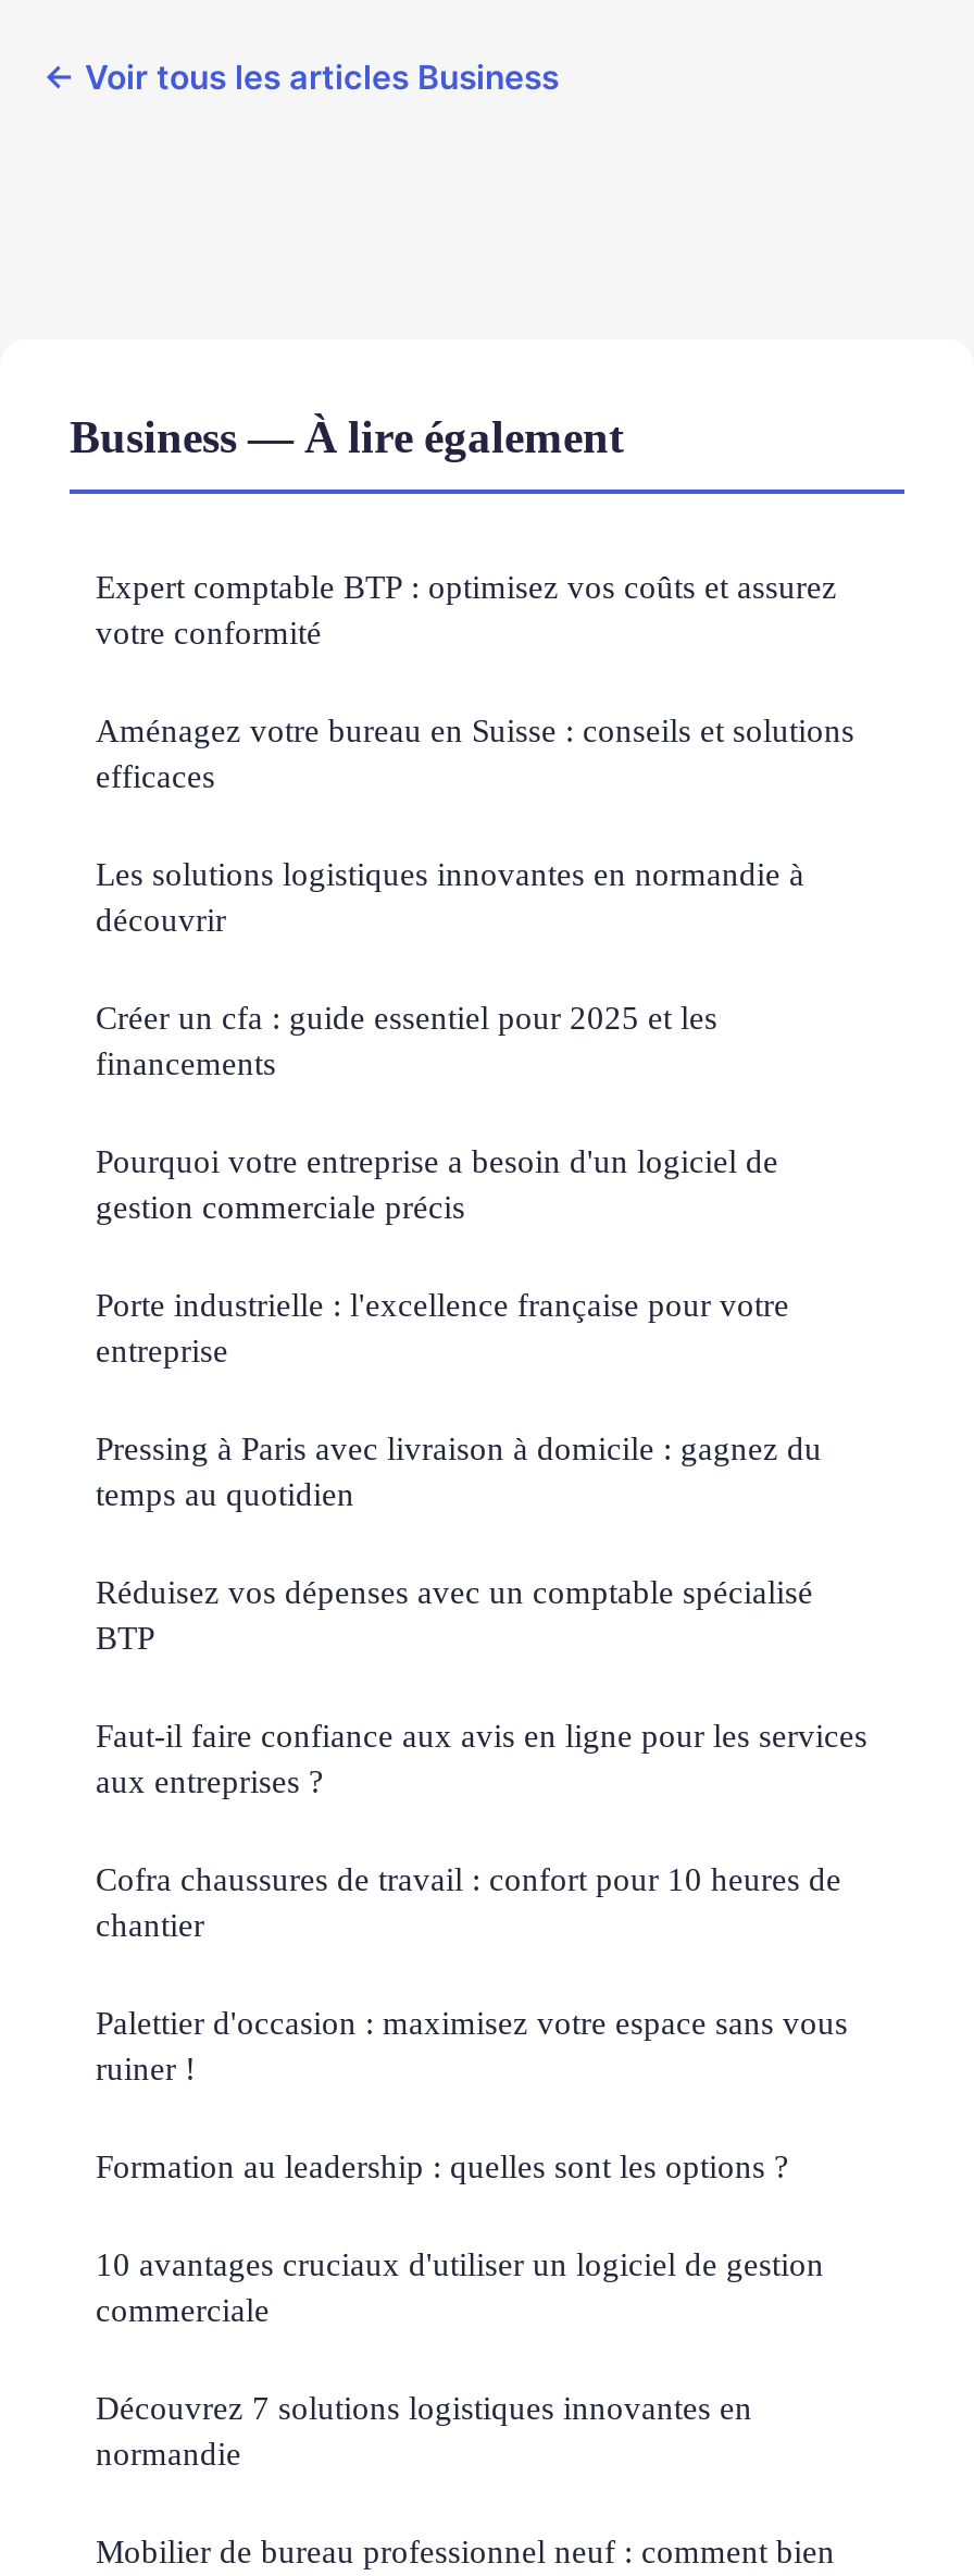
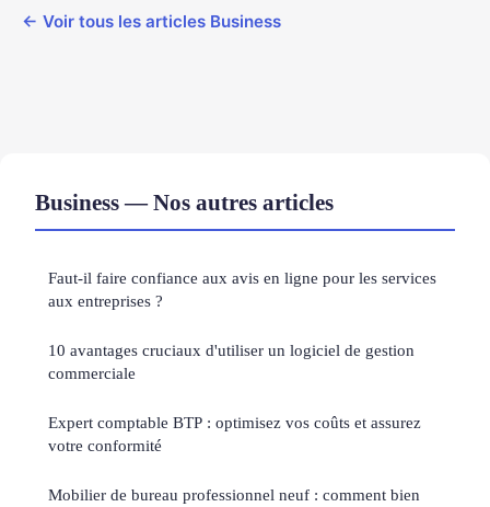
[70,411,854,1656] Business — À lire également | Aménagez votre bureau en Suisse : conseils et solutions | efficaces | Les solutions logistiques innovantes en normandie à | découvrir | Créer un cfa : guide essentiel pour 2025 et les | financements | Pourquoi votre entreprise a besoin d'un logiciel de | gestion commerciale précis | Porte industrielle : l'excellence française pour votre | entreprise | Pressing à Paris avec livraison à domicile : gagnez du | temps au quotidien | Réduisez vos dépenses avec un comptable spécialisé | BTP -> [35,189,334,215] Business — Nos autres articles
moved [96,568,837,651] -> [48,413,421,454]: Expert comptable BTP : optimisez vos coûts et assurez | votre conformité
[96,1860,848,2184] Cofra chaussures de travail : confort pour 10 heures de | chantier | Palettier d'occasion : maximisez votre espace sans vous | ruiner ! | Formation au leadership : quelles sont les options ? -> none
[96,2389,752,2472] Découvrez 7 solutions logistiques innovantes en | normandie -> none

